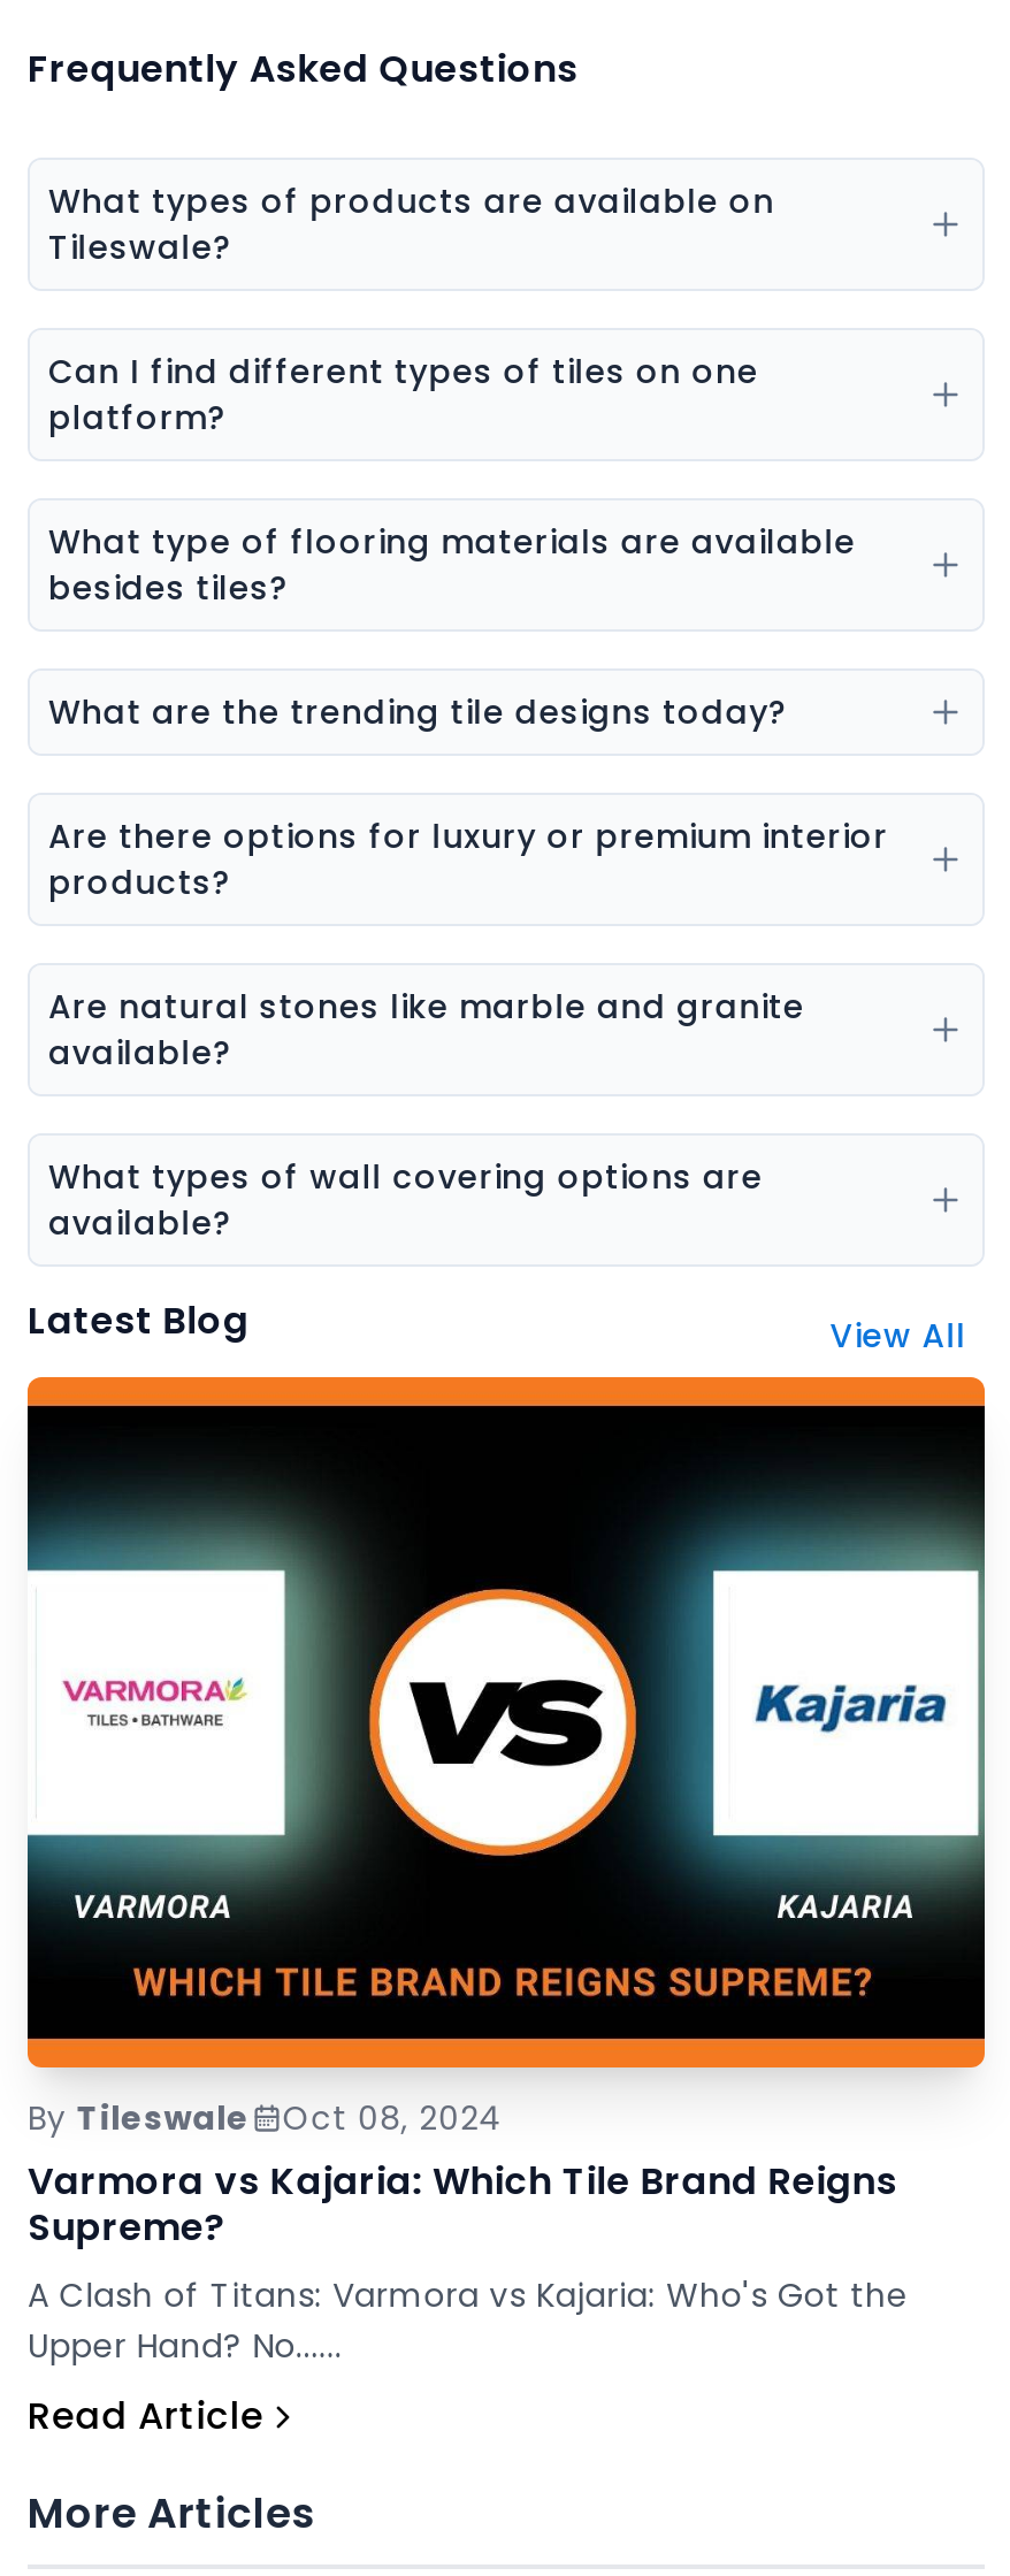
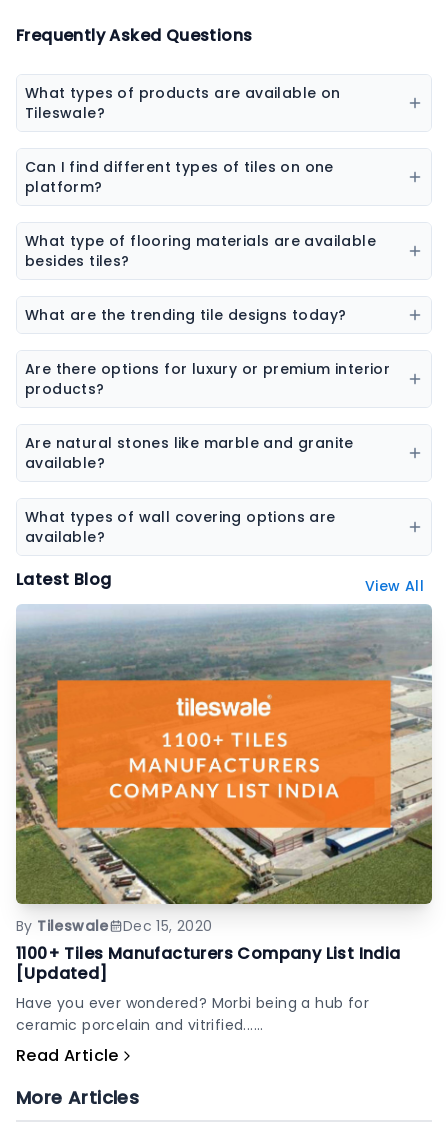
[25,1375,987,2369] [image] | Oct 08, 2024 | Varmora vs Kajaria: Which Tile Brand Reigns | Supreme? | A Clash of Titans: Varmora vs Kajaria: Who's Got the | Upper Hand? No...... -> [15,604,433,1035] [image] | Dec 15, 2020 | 1100+ Tiles Manufacturers Company List India | [Updated] | Have you ever wondered? Morbi being a hub for | ceramic porcelain and vitrified......

